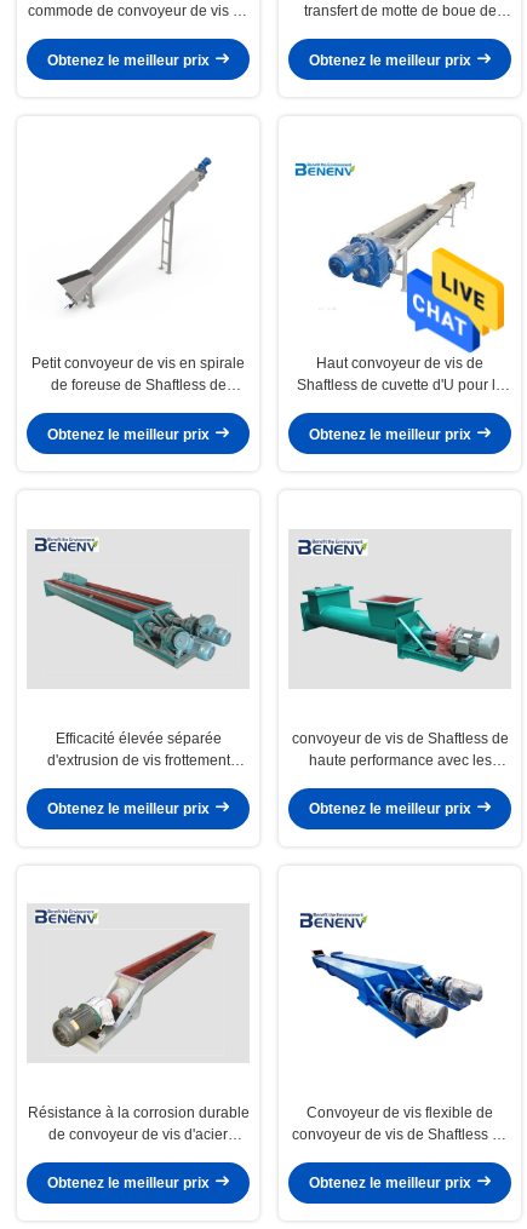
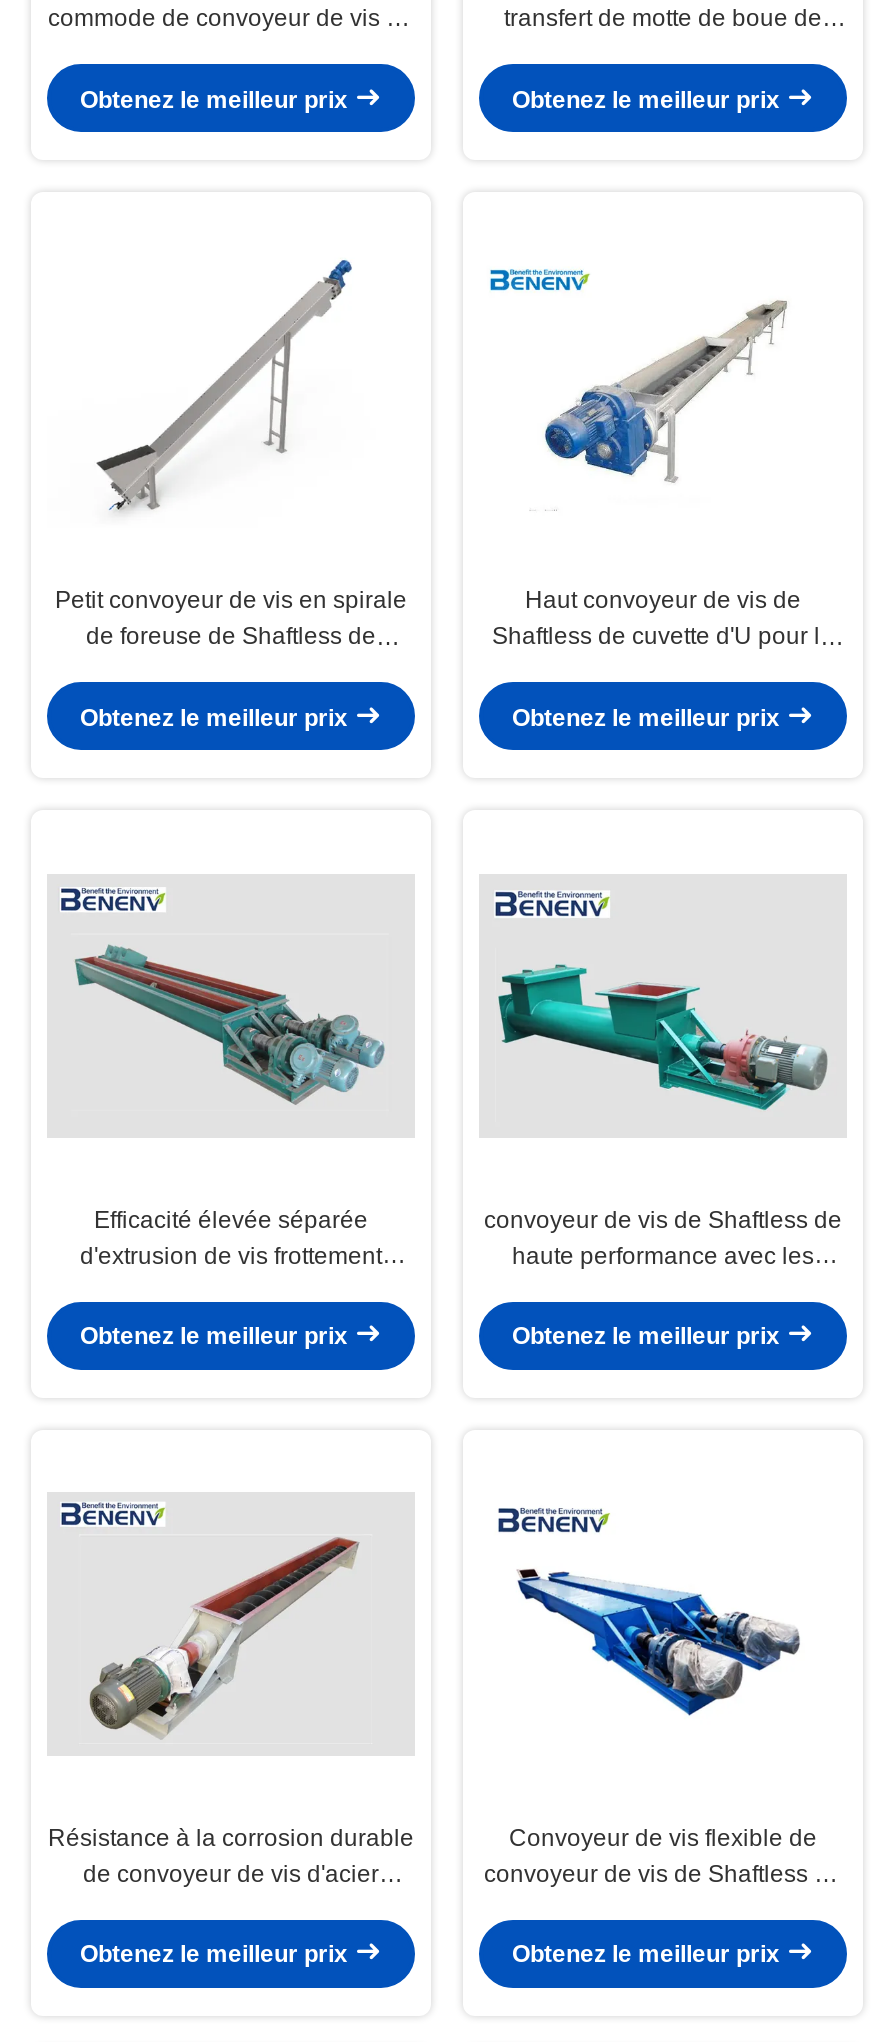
[406,246,505,352] [image] -> none

